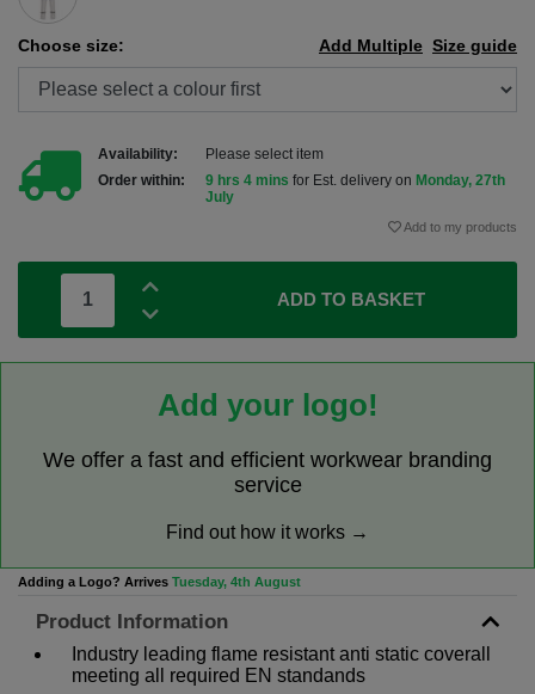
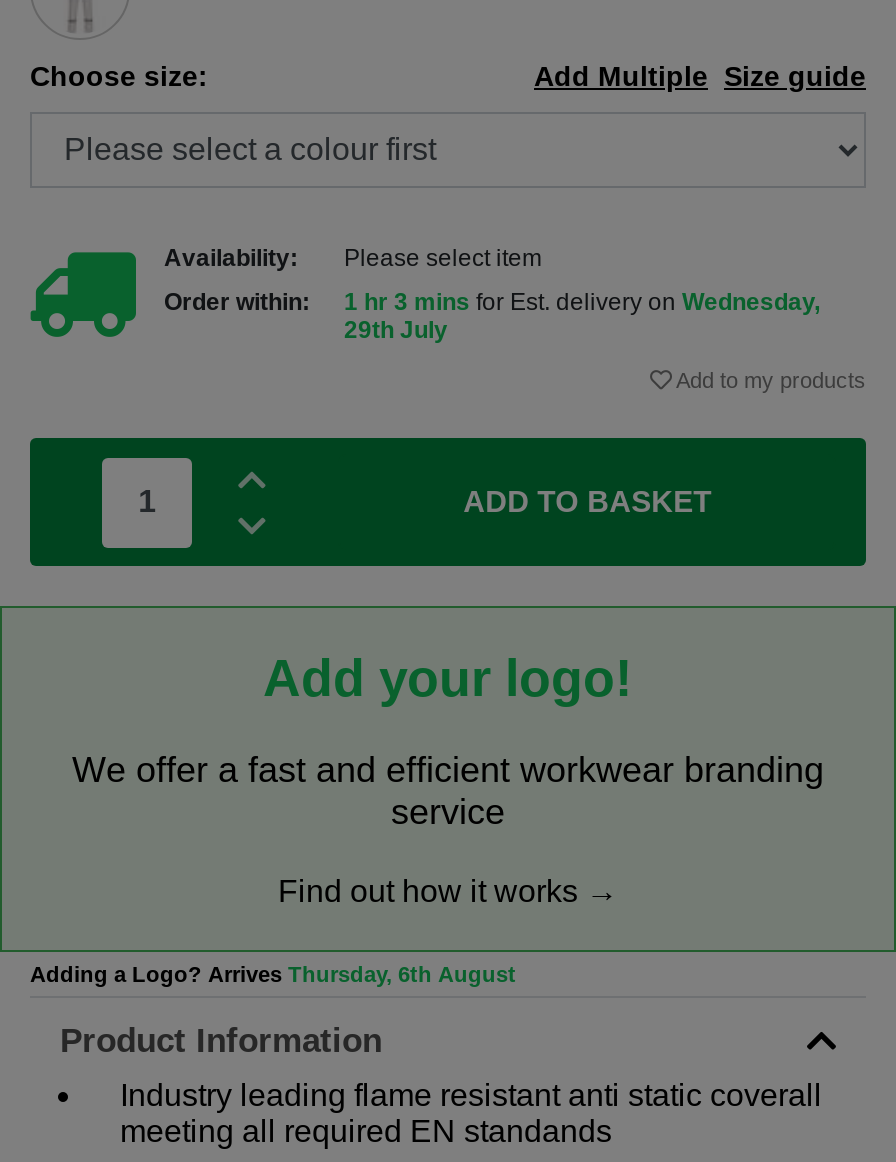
[205,172,505,206] 9 hrs 4 mins for Est. delivery on Monday, 27th | July -> [344,289,820,345] 1 hr 3 mins for Est. delivery on Wednesday, | 29th July
[18,575,301,589] Adding a Logo? Arrives Tuesday, 4th August -> [30,963,516,987] Adding a Logo? Arrives Thursday, 6th August

